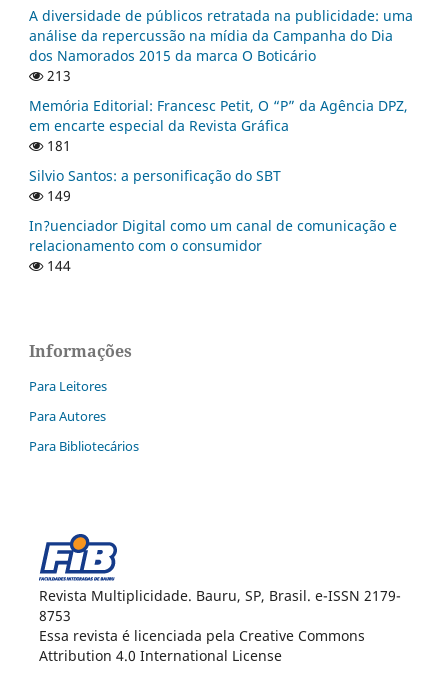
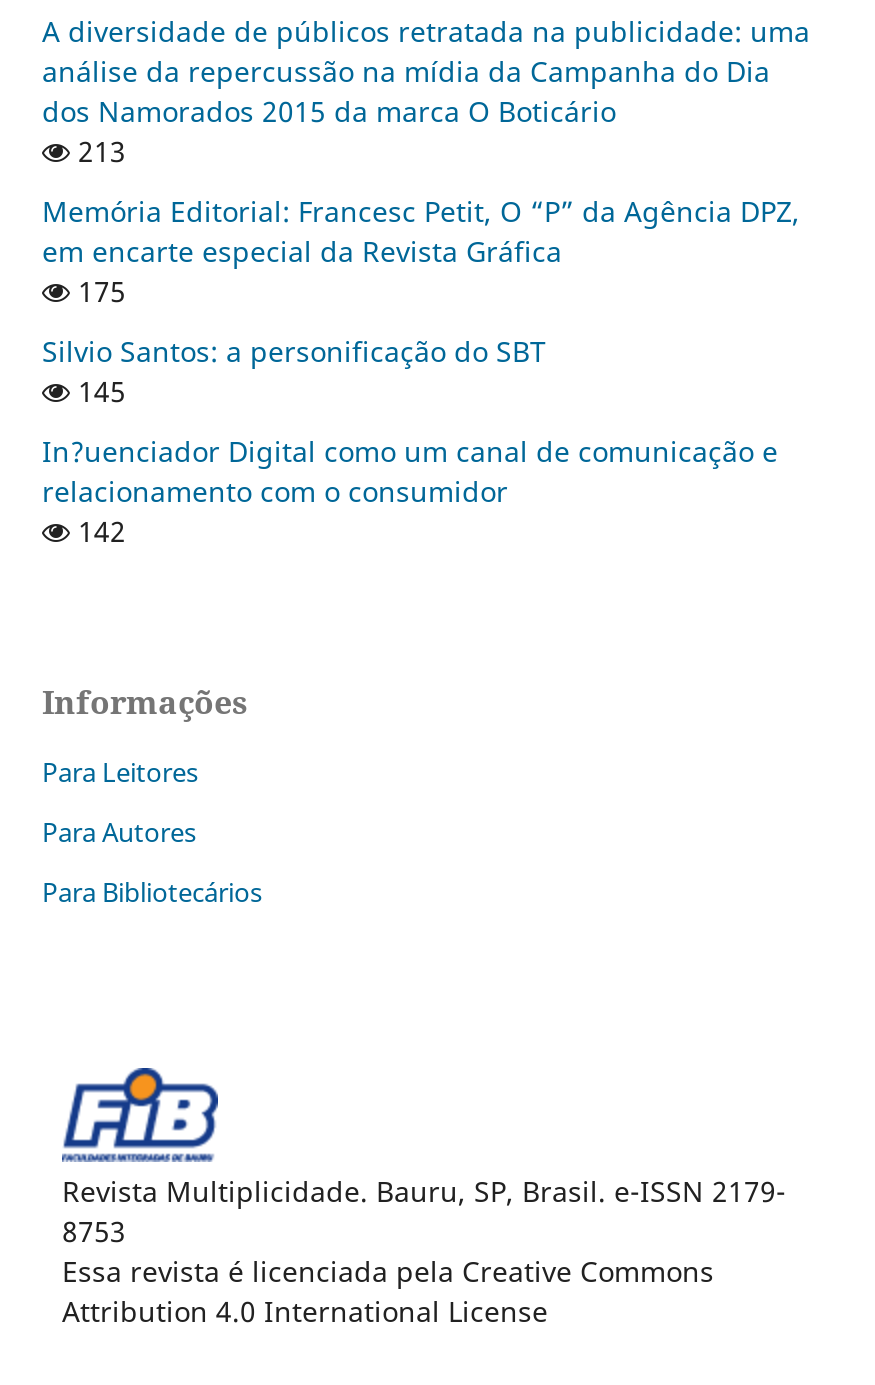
[43,136,71,155] 181 -> [70,271,126,309] 175
[43,186,71,205] 149 -> [70,371,126,409] 145
[43,256,71,275] 144 -> [70,511,126,549] 142

